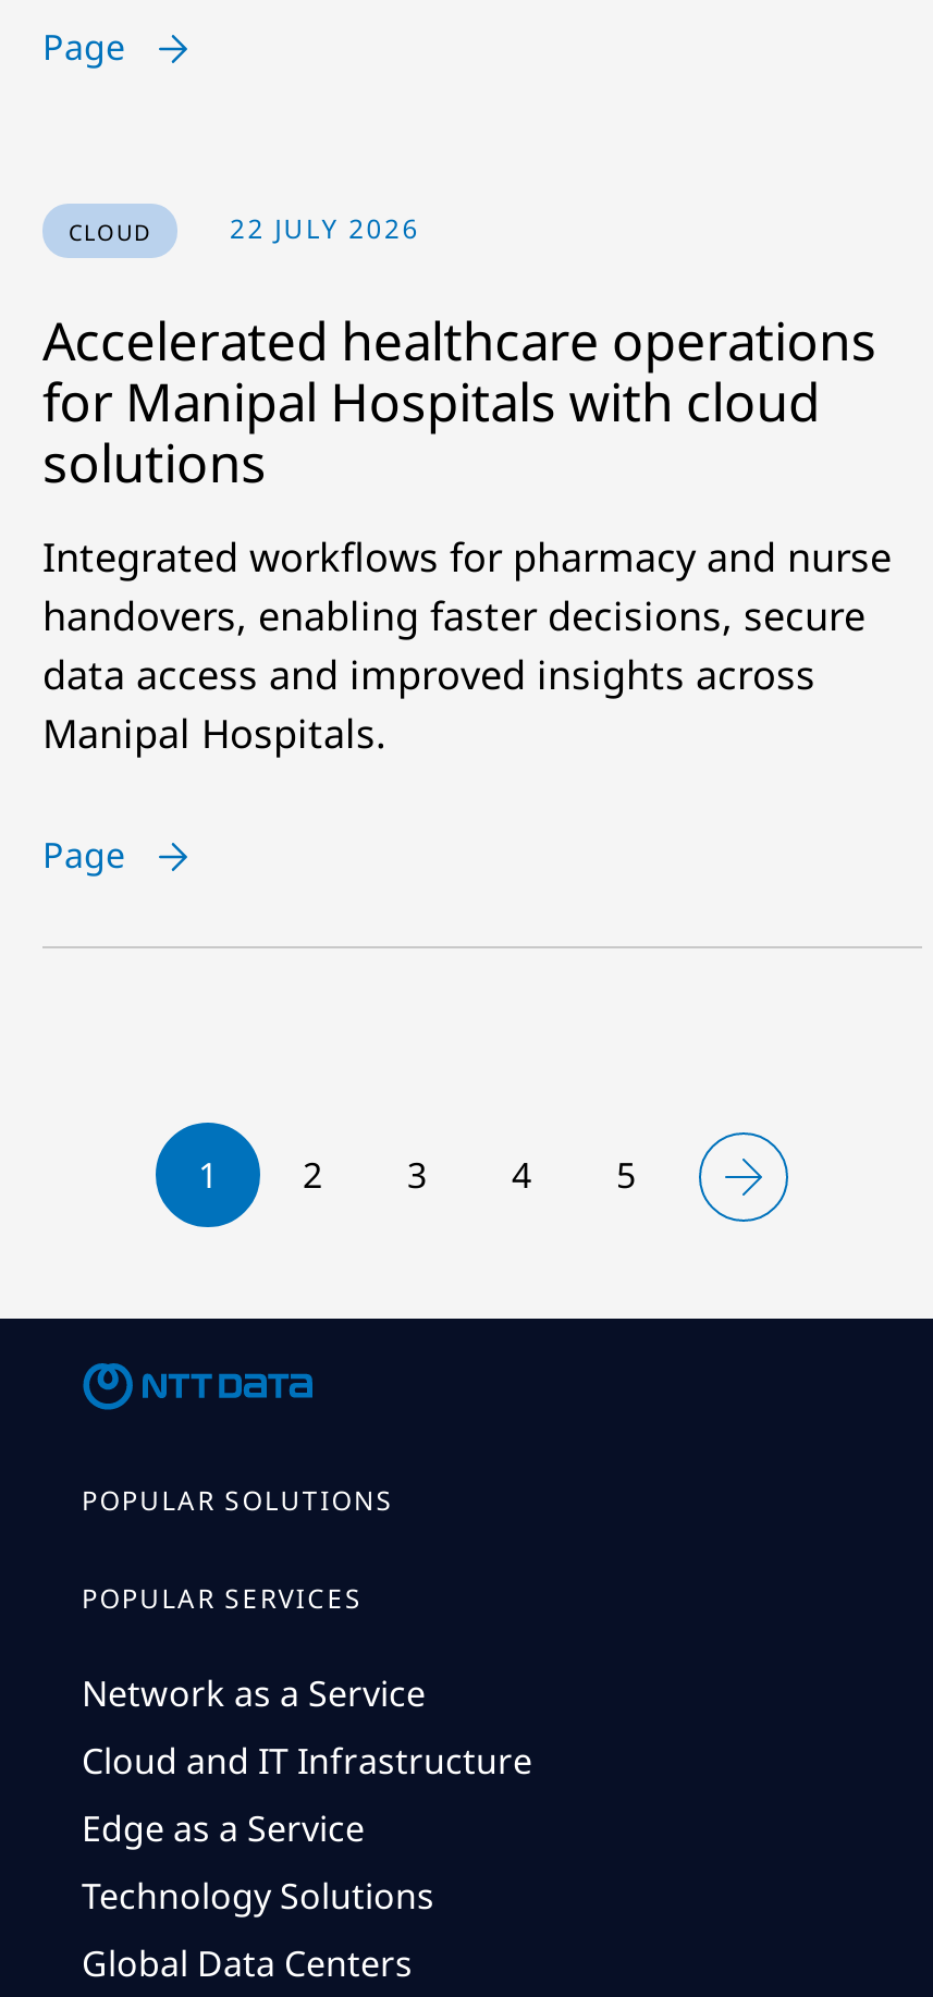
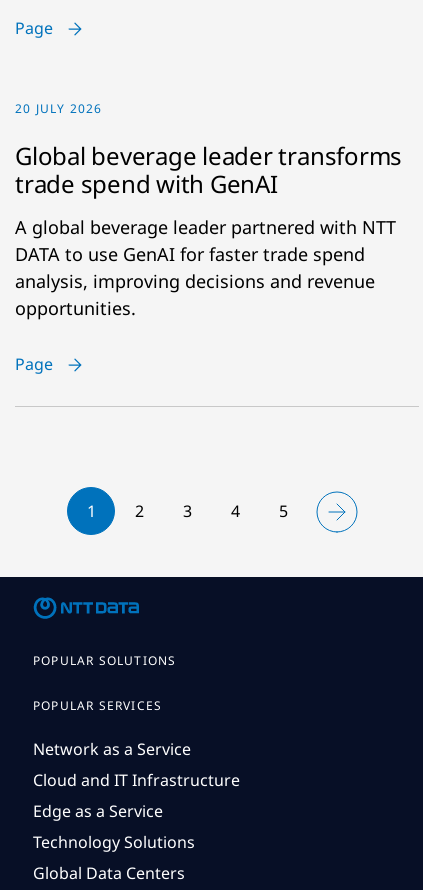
[69,211,420,248] CLOUD | 22 JULY 2026 -> [15,100,102,117] 20 JULY 2026
[42,303,877,497] Accelerated healthcare operations | for Manipal Hospitals with cloud | solutions -> [15,139,402,200] Global beverage leader transforms | trade spend with GenAI
[42,530,892,759] Integrated workflows for pharmacy and nurse | handovers, enabling faster decisions, secure | data access and improved insights across | Manipal Hospitals. -> [15,215,396,320] A global beverage leader partnered with NTT | DATA to use GenAI for faster trade spend | analysis, improving decisions and revenue | opportunities.

